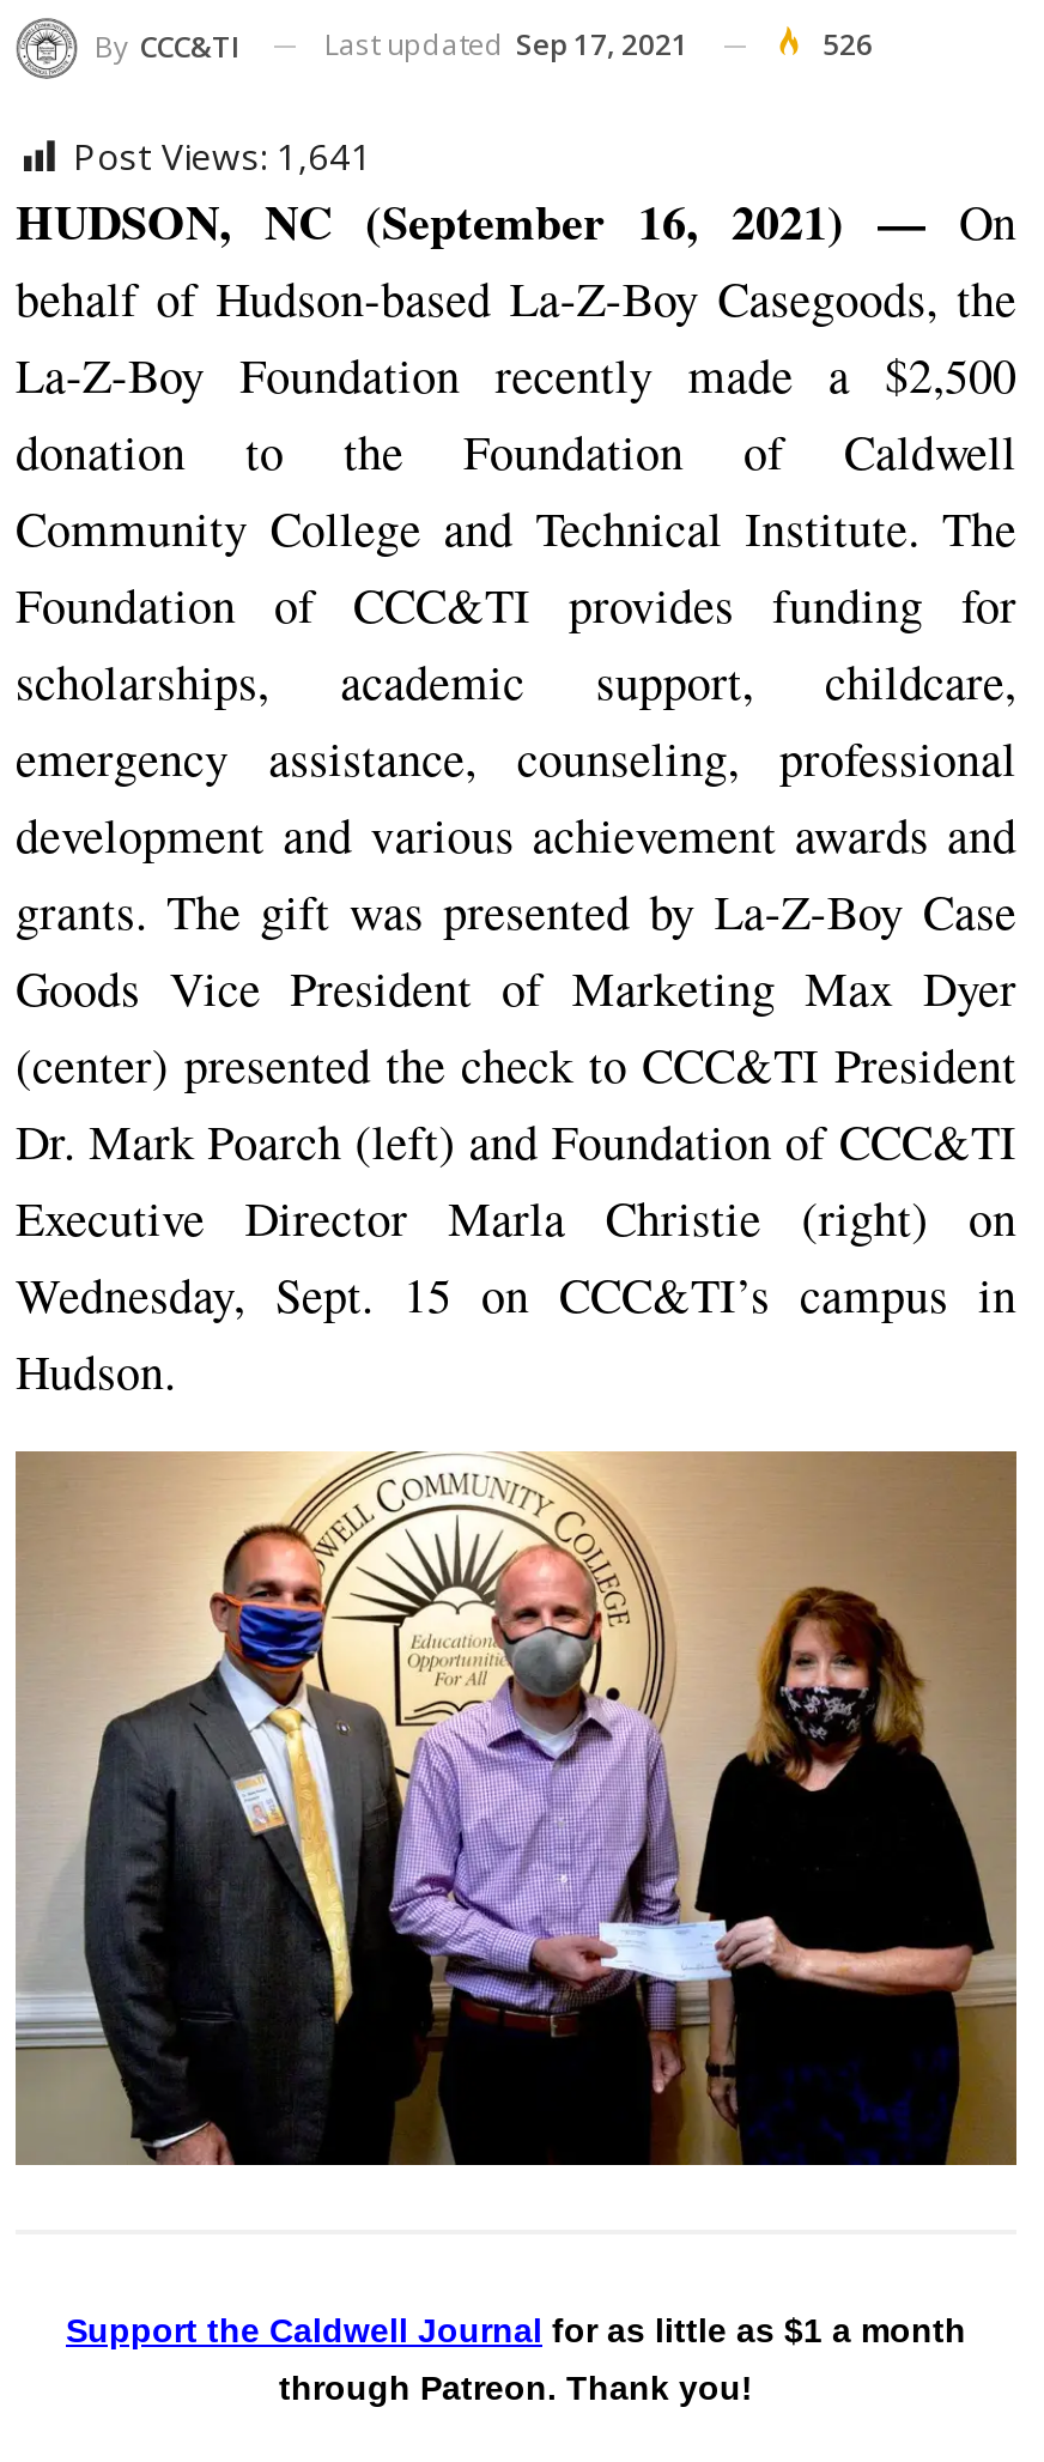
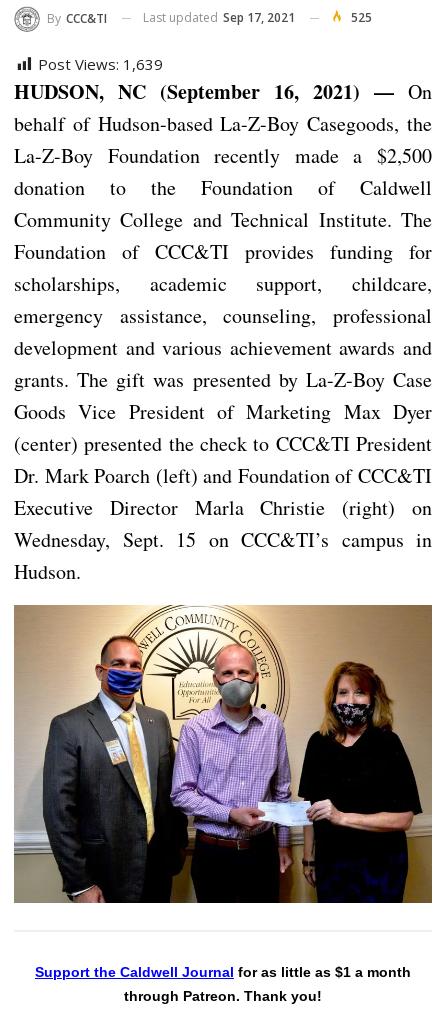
[823,24,873,65] 526 -> [351,9,372,26] 525
[73,131,372,179] Post Views: 1,641 -> [38,54,163,74] Post Views: 1,639

